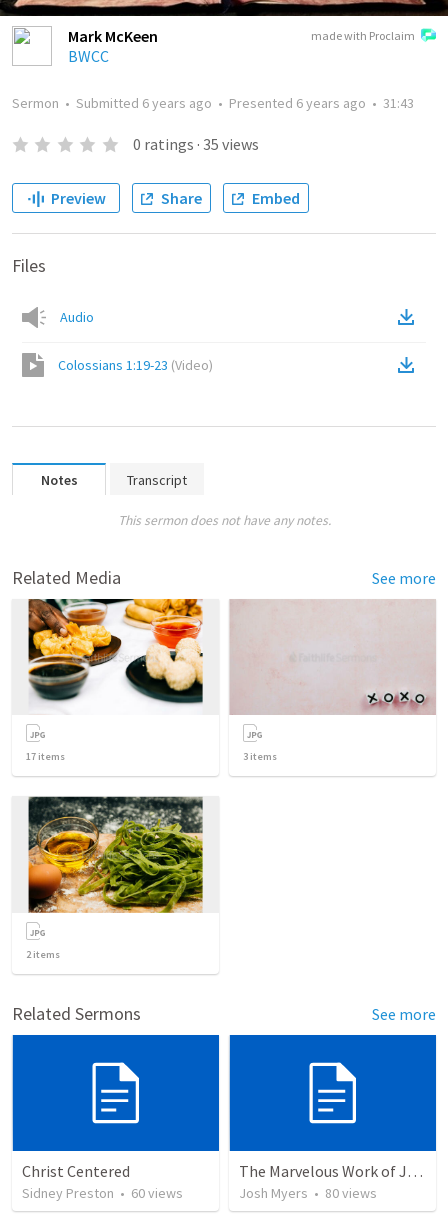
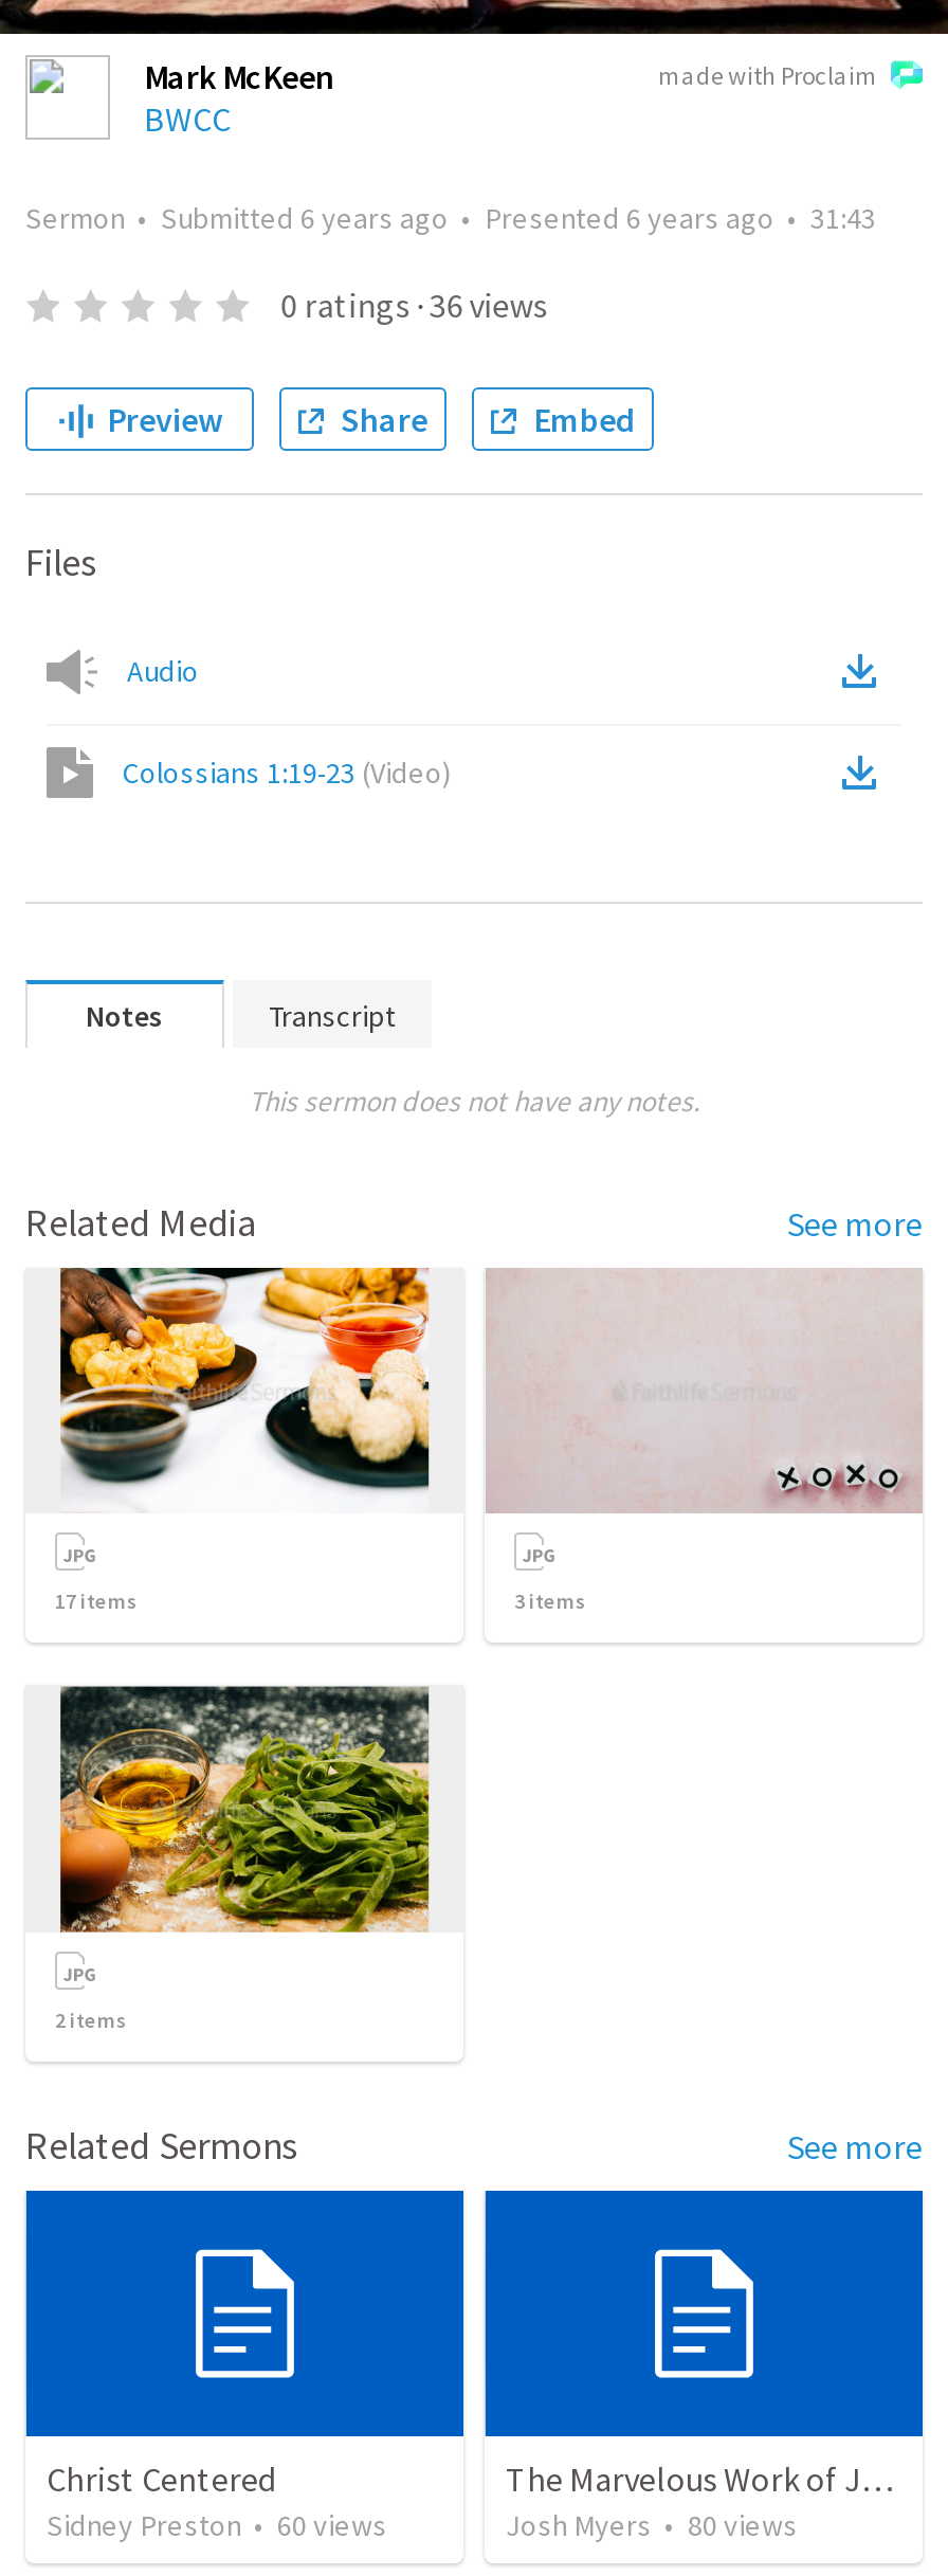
[133,134,259,154] 0 ratings · 35 views -> [281,284,547,326] 0 ratings · 36 views

